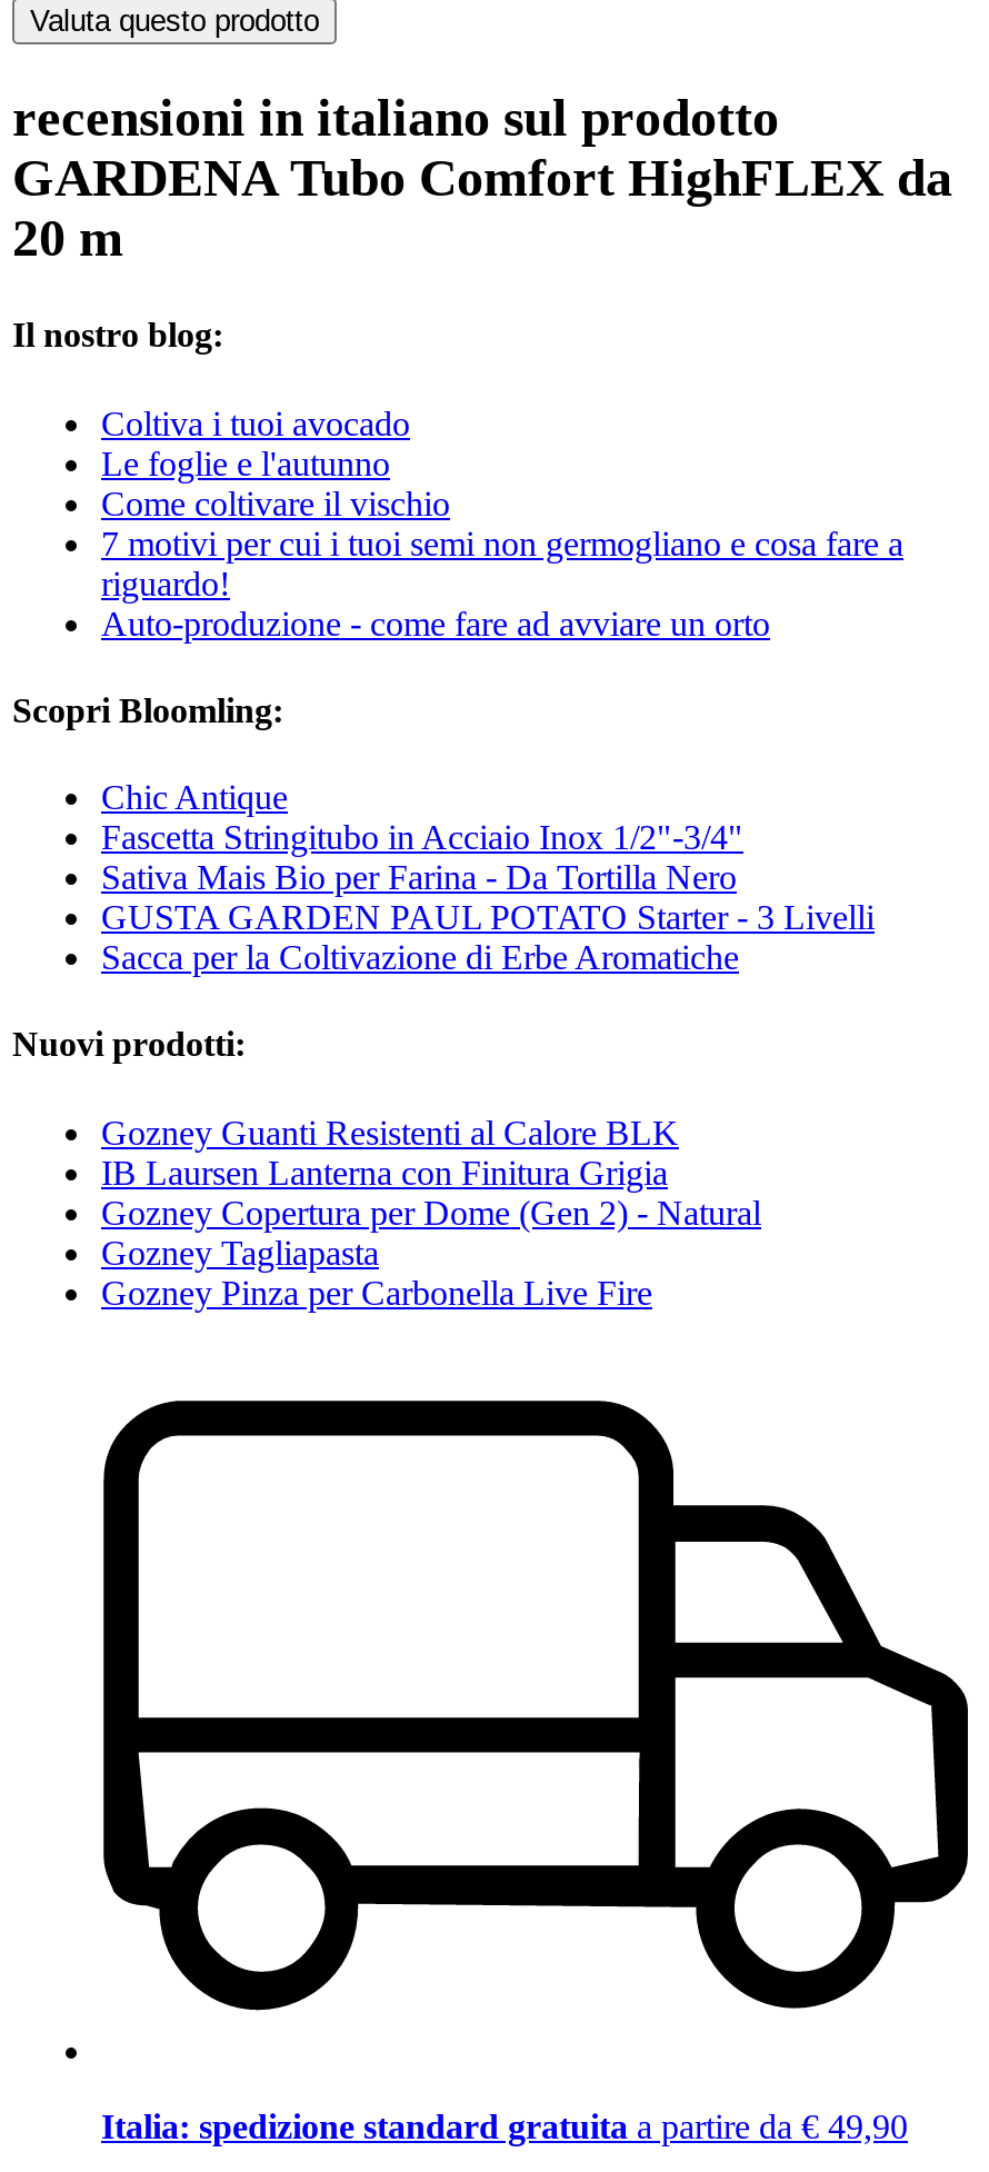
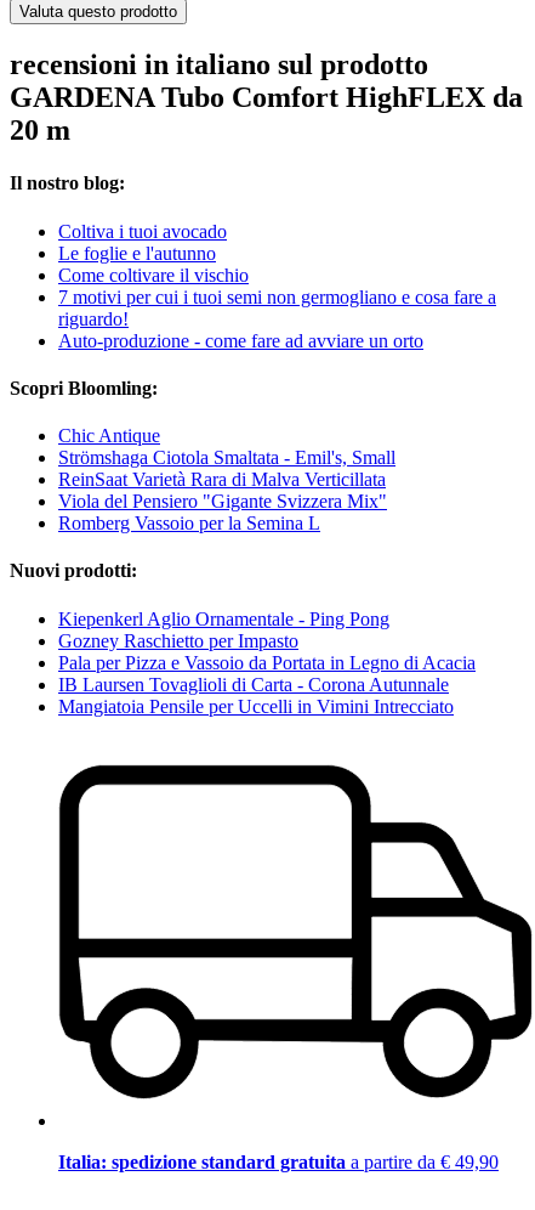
[101,819,875,976] Fascetta Stringitubo in Acciaio Inox 1/2"-3/4" | Sativa Mais Bio per Farina - Da Tortilla Nero | GUSTA GARDEN PAUL POTATO Starter - 3 Livelli | Sacca per la Coltivazione di Erbe Aromatiche -> [58,447,395,534] Strömshaga Ciotola Smaltata - Emil's, Small | ReinSaat Varietà Rara di Malva Verticillata | Viola del Pensiero "Gigante Svizzera Mix" | Romberg Vassoio per la Semina L
[101,1113,761,1311] Gozney Guanti Resistenti al Calore BLK | IB Laursen Lanterna con Finitura Grigia | Gozney Copertura per Dome (Gen 2) - Natural | Gozney Tagliapasta | Gozney Pinza per Carbonella Live Fire -> [58,608,476,716] Kiepenkerl Aglio Ornamentale - Ping Pong | Gozney Raschietto per Impasto | Pala per Pizza e Vassoio da Portata in Legno di Acacia | IB Laursen Tovaglioli di Carta - Corona Autunnale | Mangiatoia Pensile per Uccelli in Vimini Intrecciato

